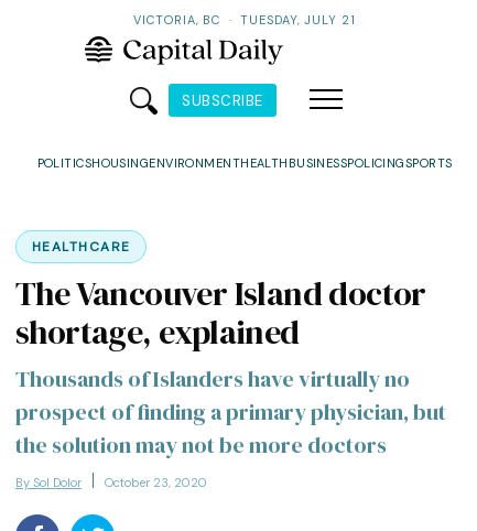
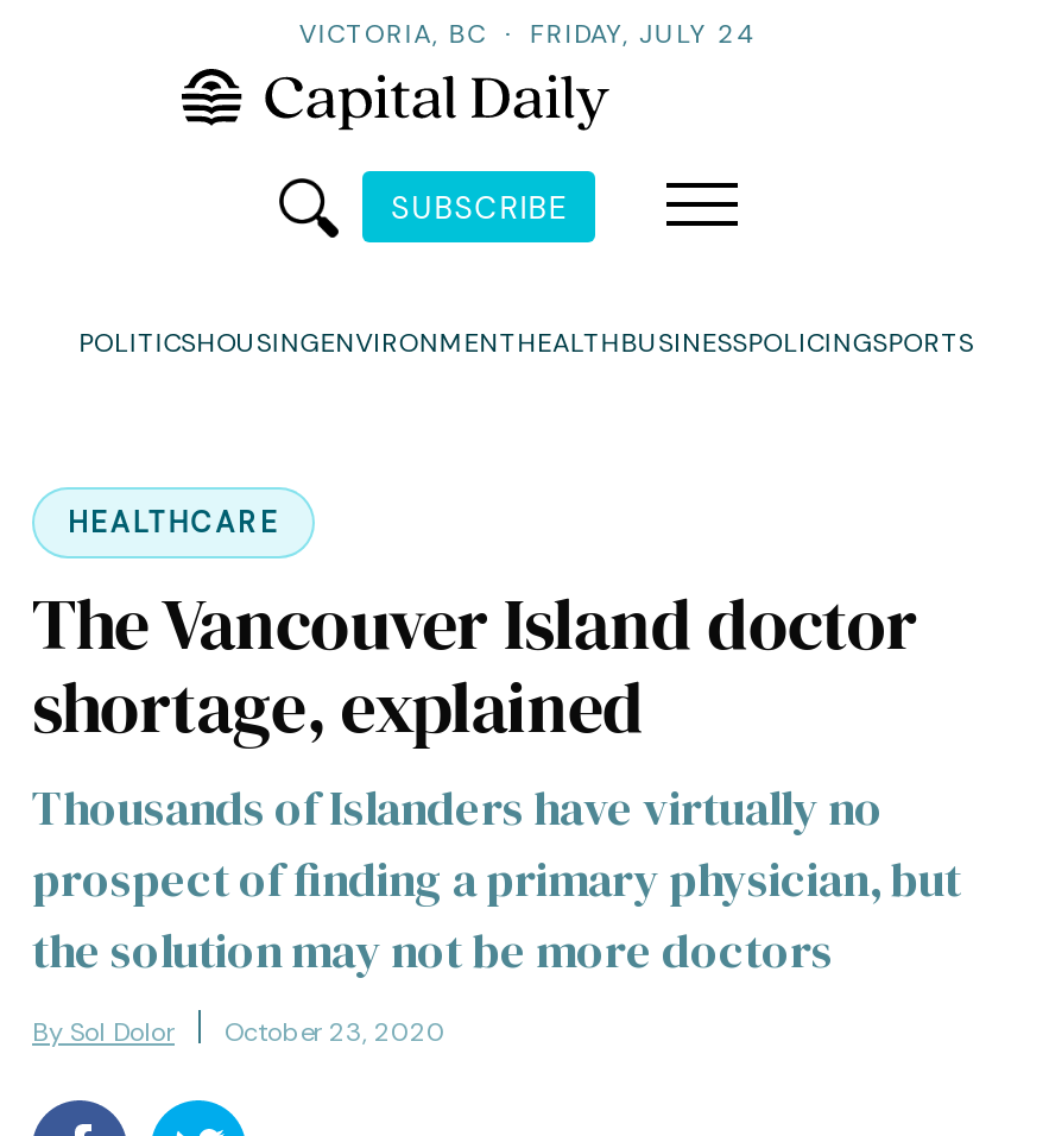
[134,12,355,28] VICTORIA, BC · TUESDAY, JULY 21 -> [299,17,753,50] VICTORIA, BC · FRIDAY, JULY 24

